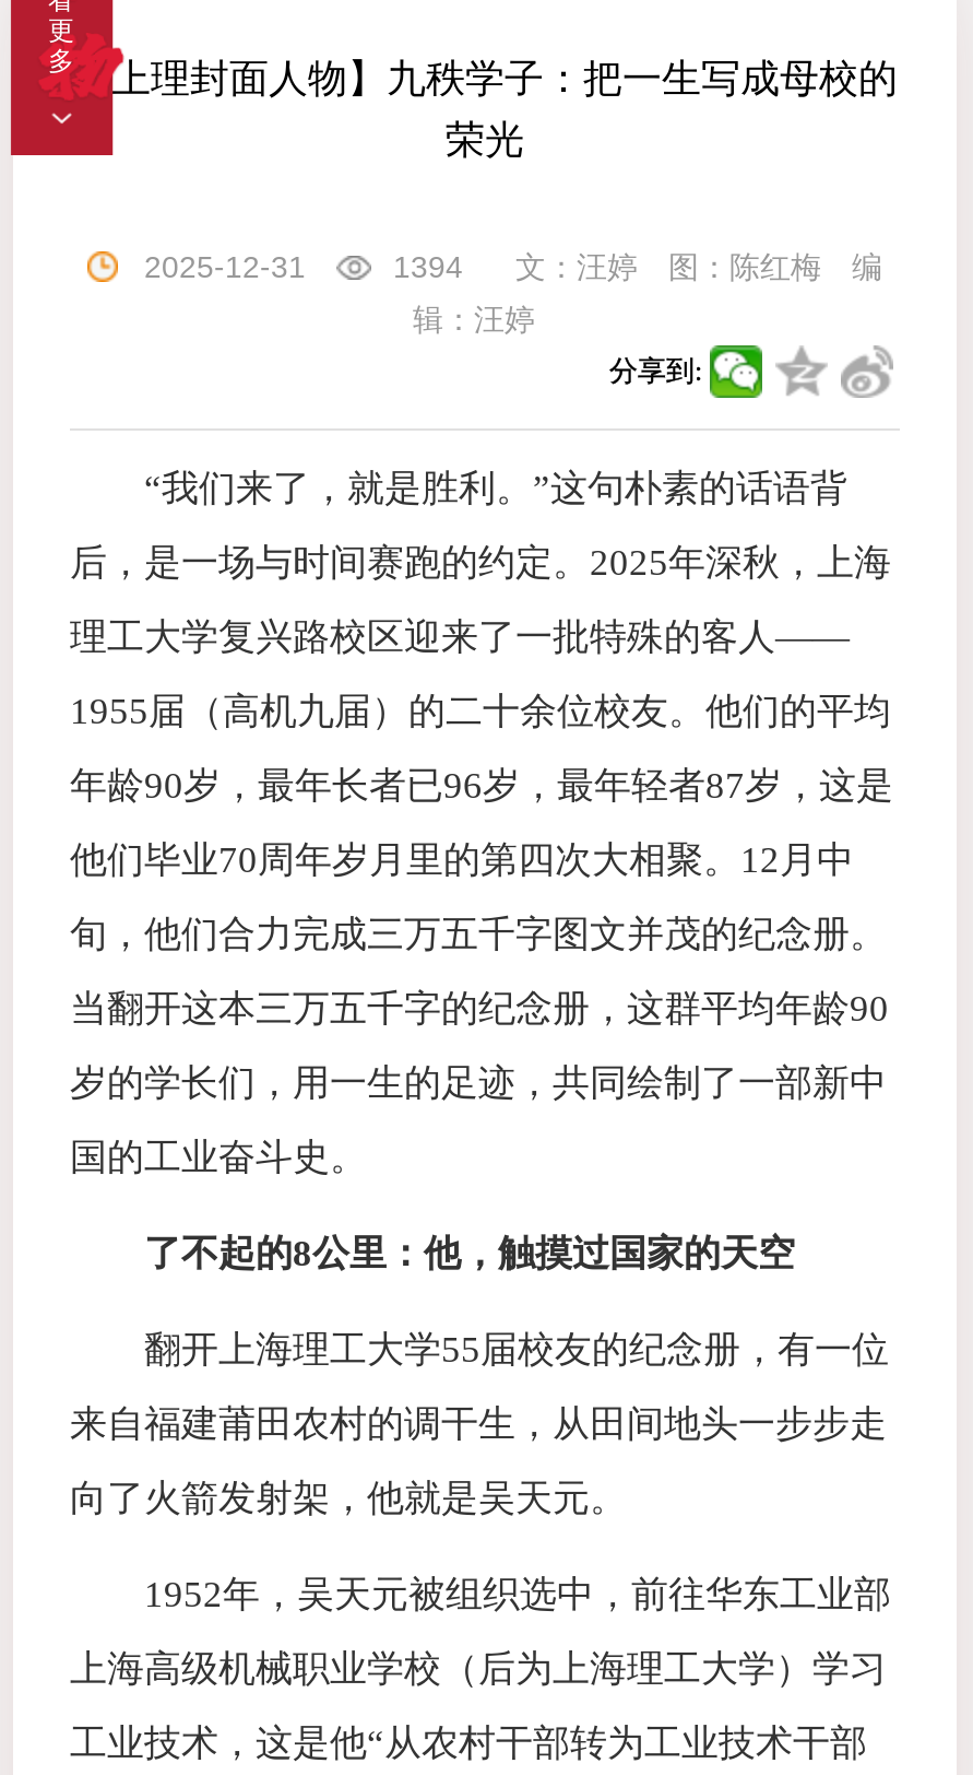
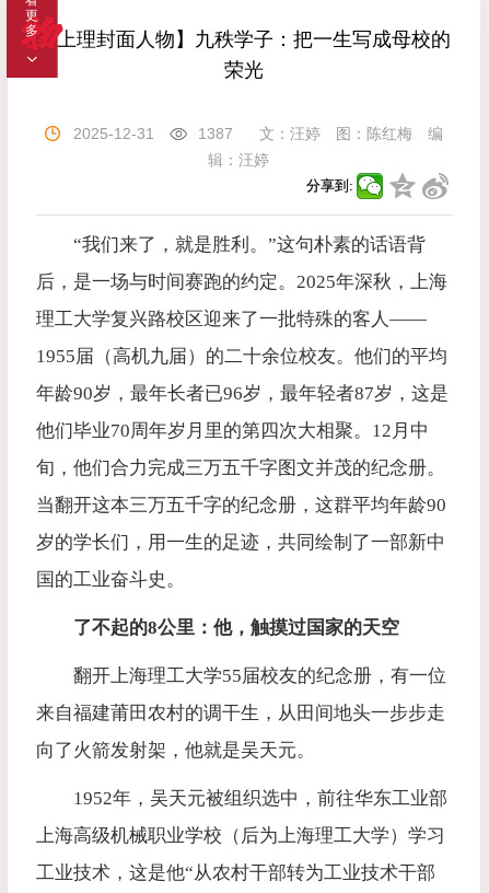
[393,249,882,284] 1394 文：汪婷 图：陈红梅 编 -> [198,125,443,142] 1387 文：汪婷 图：陈红梅 编

